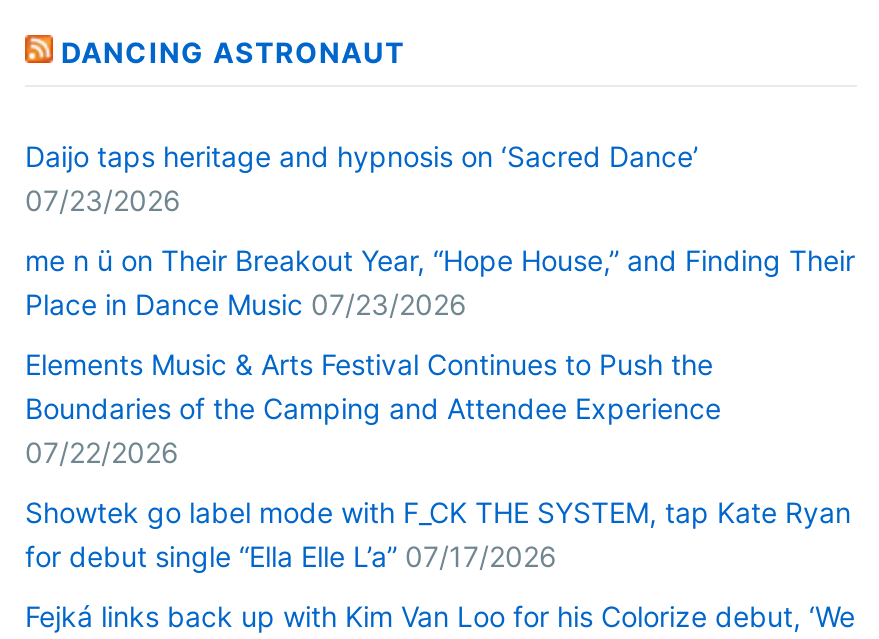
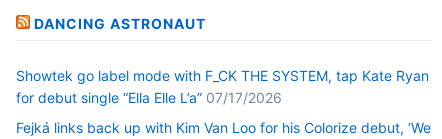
[25,139,855,469] Daijo taps heritage and hypnosis on ‘Sacred Dance’ | 07/23/2026 | me n ü on Their Breakout Year, “Hope House,” and Finding Their | Place in Dance Music 07/23/2026 | Elements Music & Arts Festival Continues to Push the | Boundaries of the Camping and Attendee Experience | 07/22/2026 -> none

